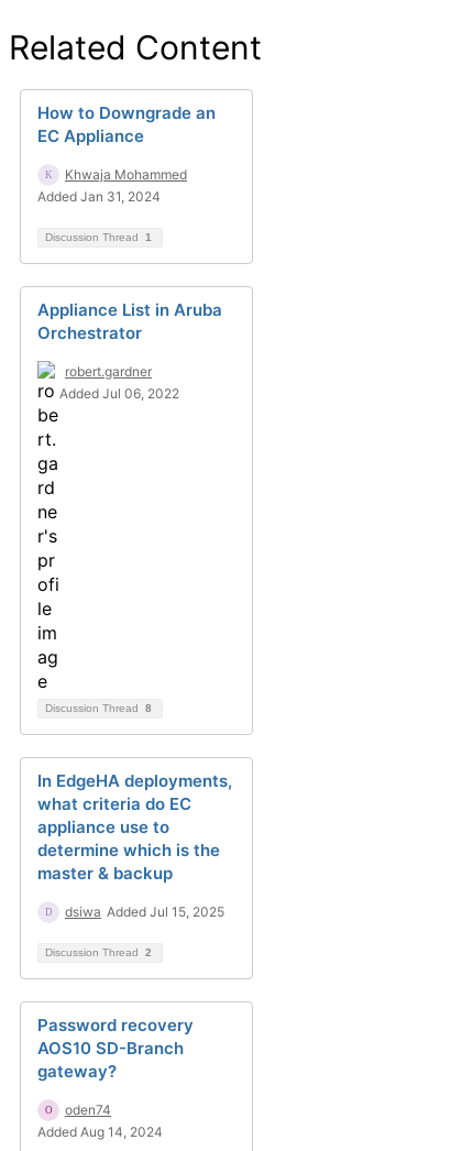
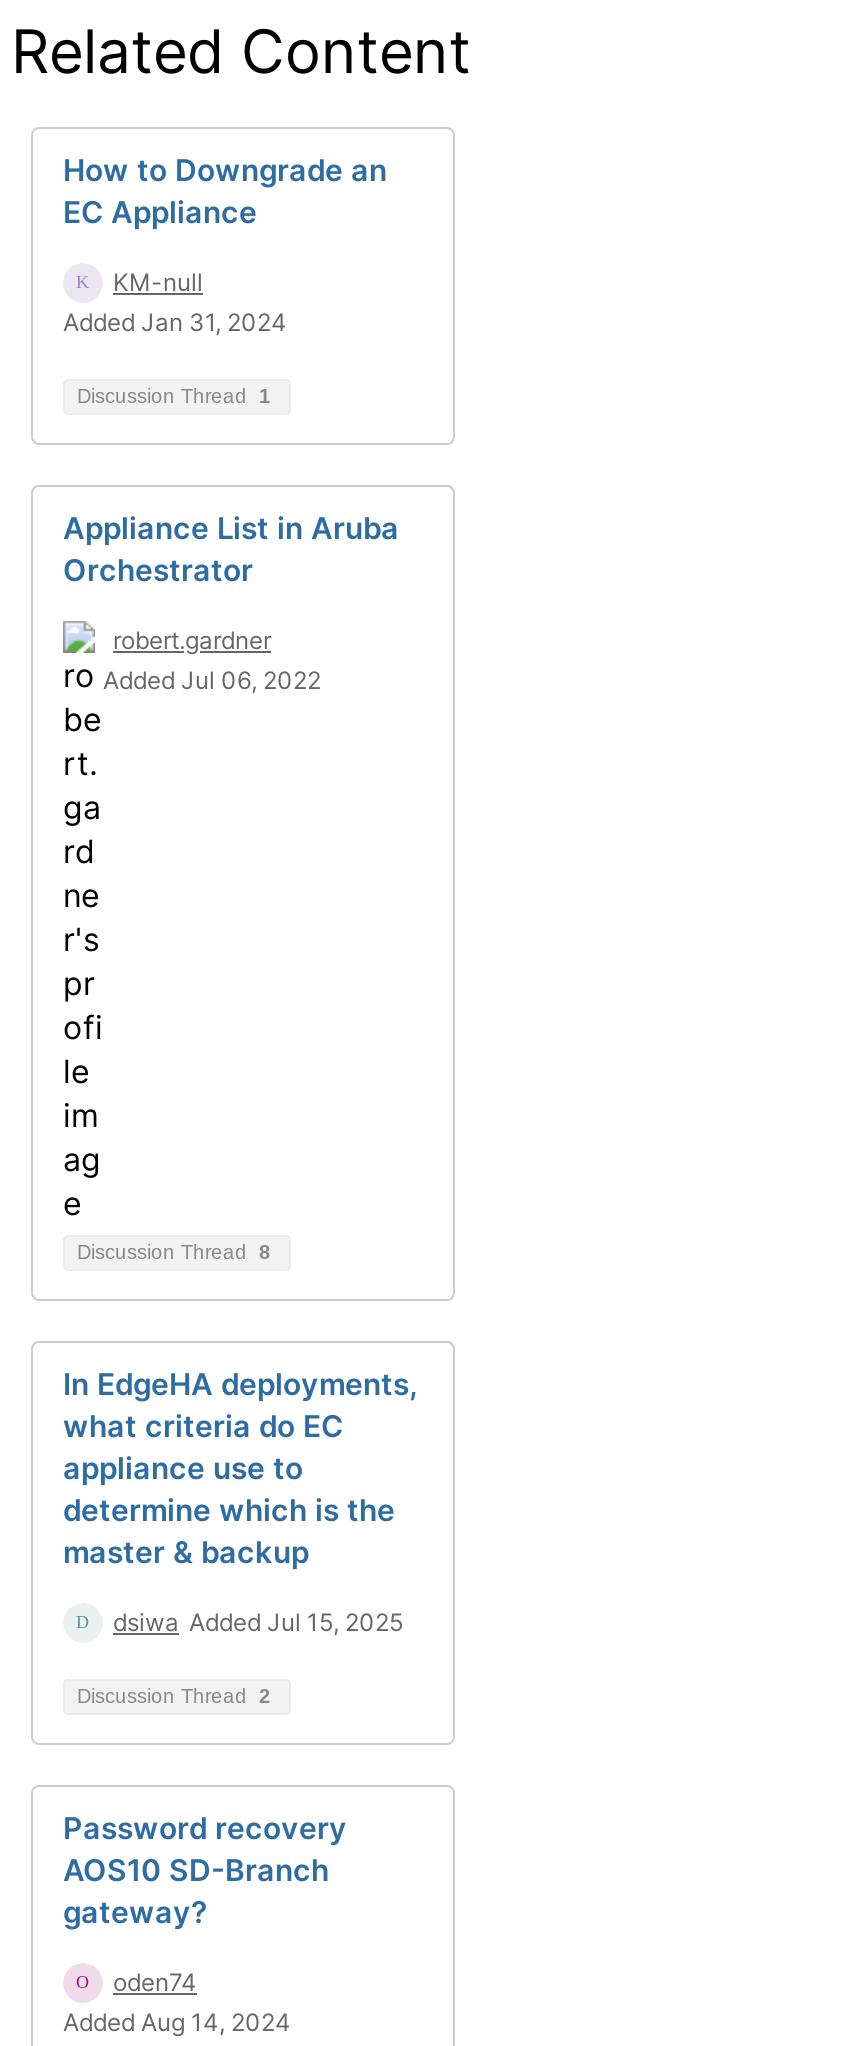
[65,166,187,183] Khwaja Mohammed -> [113,267,203,297] KM-null

